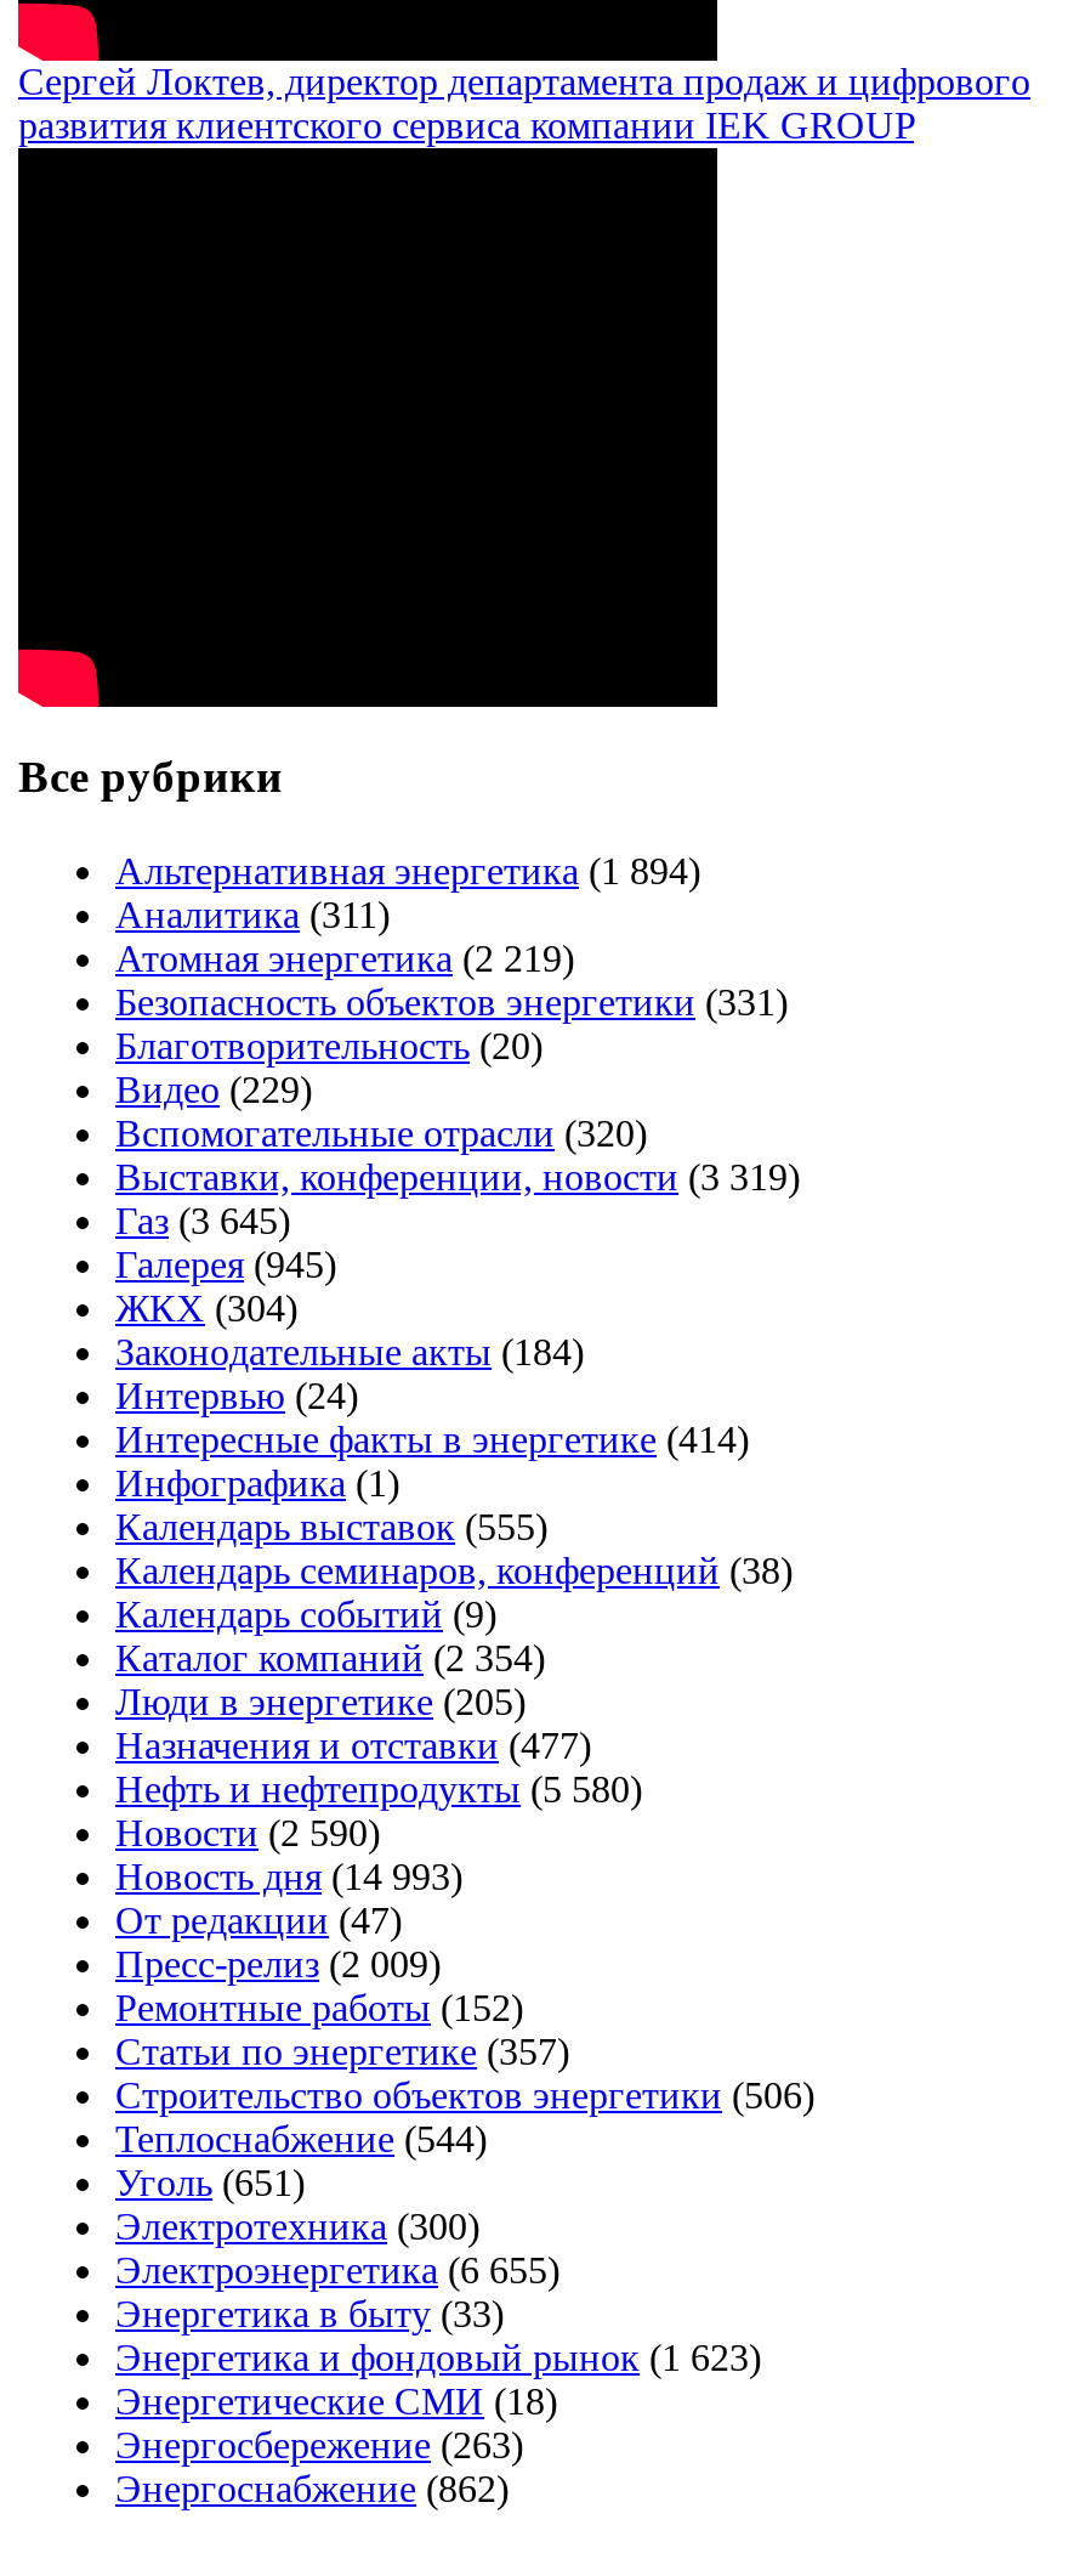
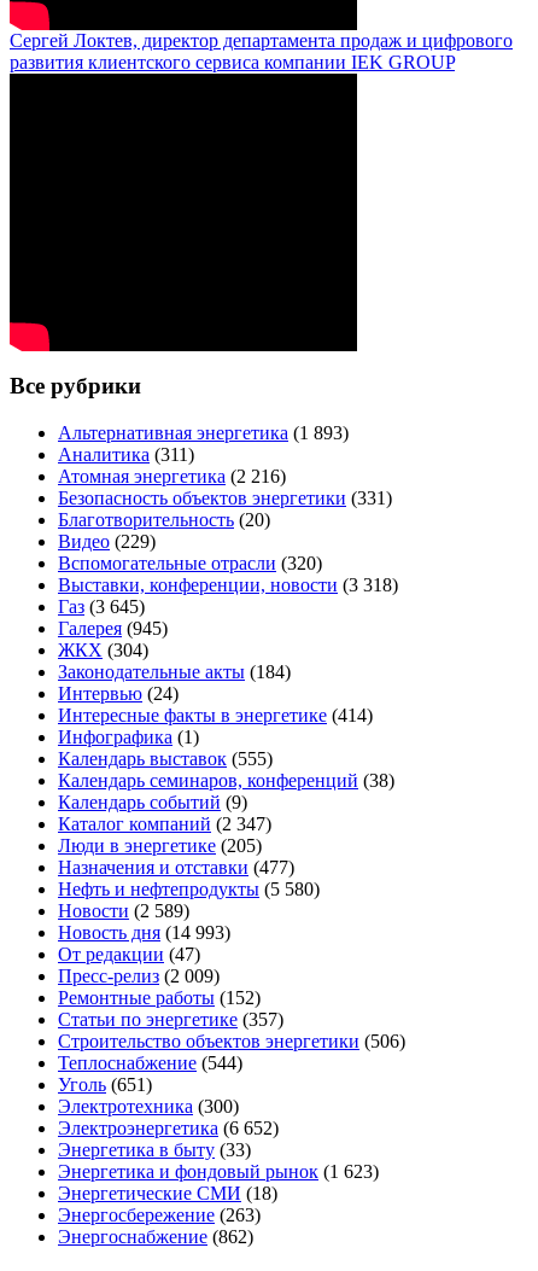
[115,851,700,892] Альтернативная энергетика (1 894) -> [58,423,349,443] Альтернативная энергетика (1 893)
[115,938,574,979] Атомная энергетика (2 219) -> [58,466,286,487] Атомная энергетика (2 216)
[115,1157,800,1198] Выставки, конференции, новости (3 319) -> [58,575,398,595] Выставки, конференции, новости (3 318)
[115,1638,545,1679] Каталог компаний (2 354) -> [58,814,271,834] Каталог компаний (2 347)
[115,1813,380,1854] Новости (2 590) -> [58,901,189,921] Новости (2 589)
[115,2250,559,2291] Электроэнергетика (6 655) -> [58,1118,279,1138] Электроэнергетика (6 652)

